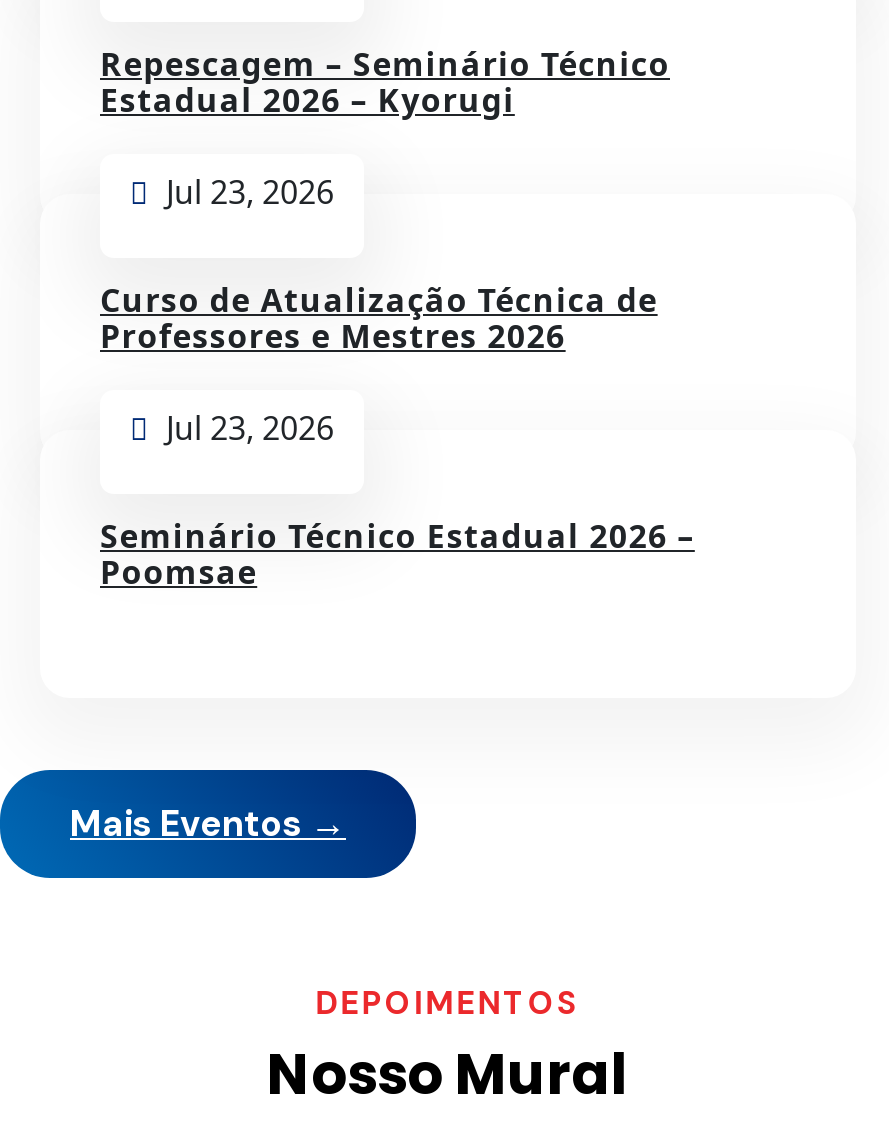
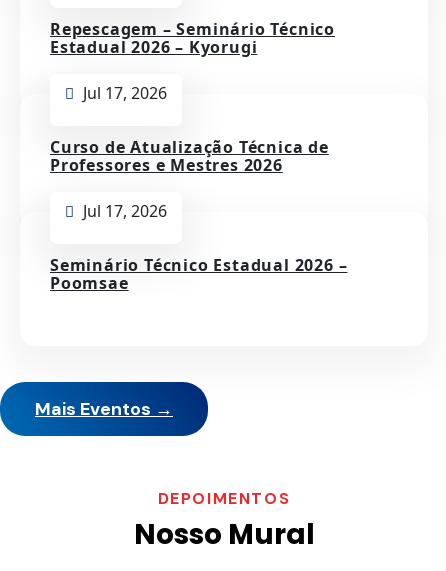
[158,170,334,214] Jul 23, 2026 -> [79,82,167,104] Jul 17, 2026
[158,406,334,450] Jul 23, 2026 -> [79,200,167,222] Jul 17, 2026

